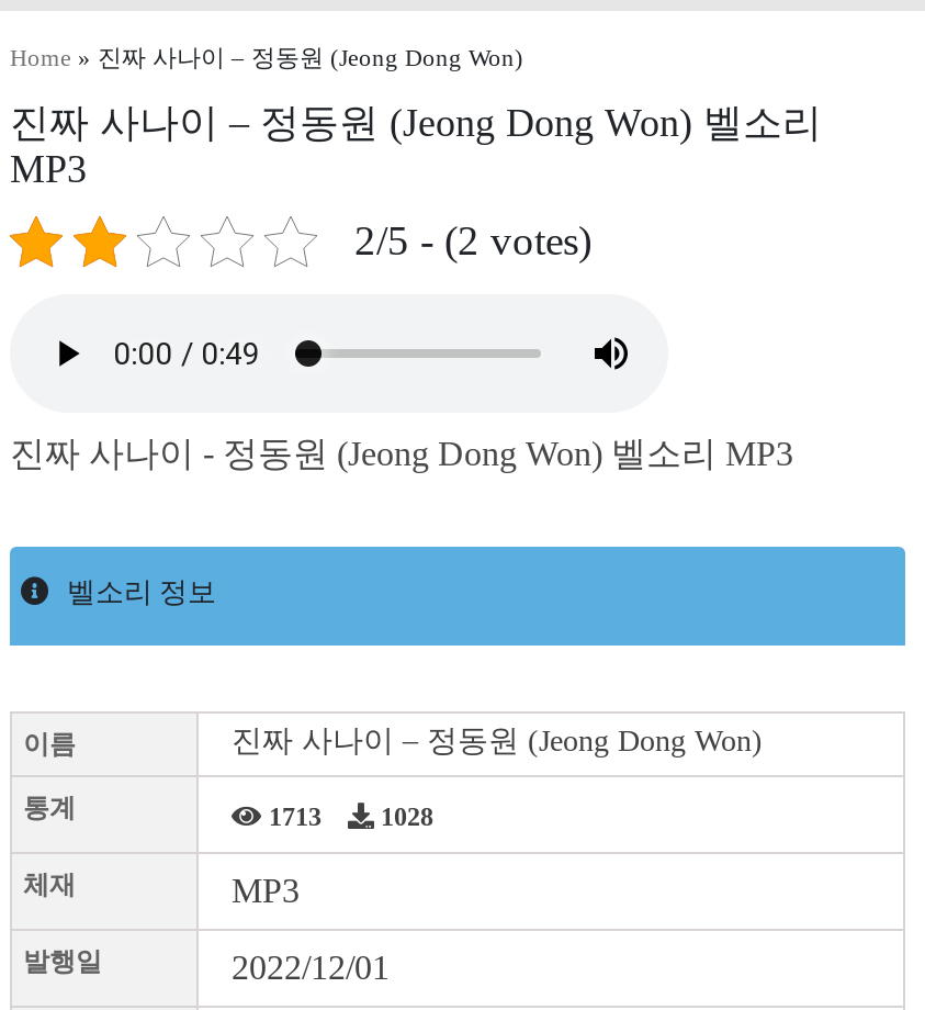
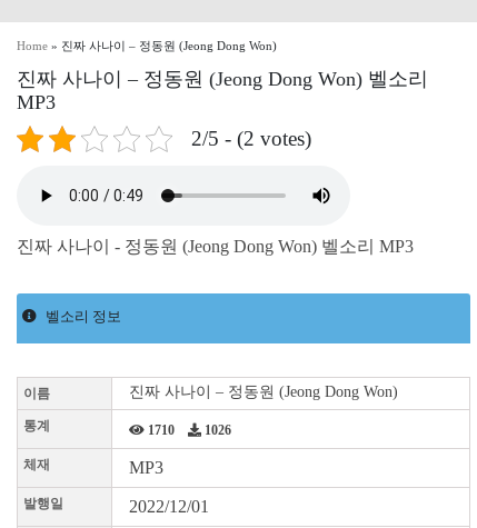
[262,801,322,830] 1713 -> [145,422,175,437] 1710
[374,801,433,830] 1028 -> [201,422,231,437] 1026

